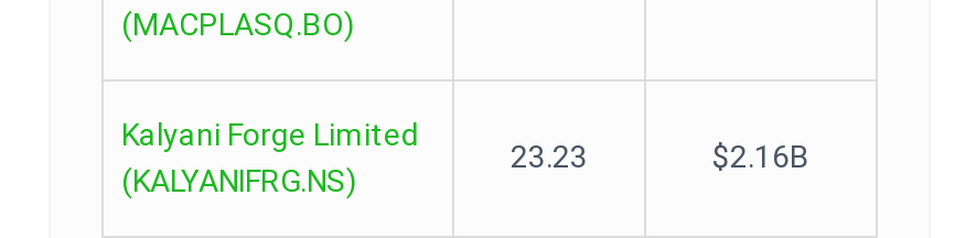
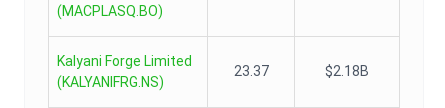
[511,139,809,174] 23.23 | $2.16B -> [233,63,369,79] 23.37 | $2.18B

